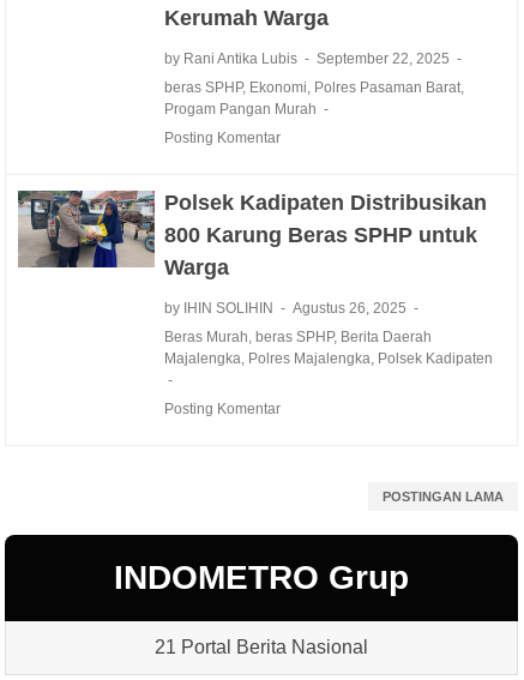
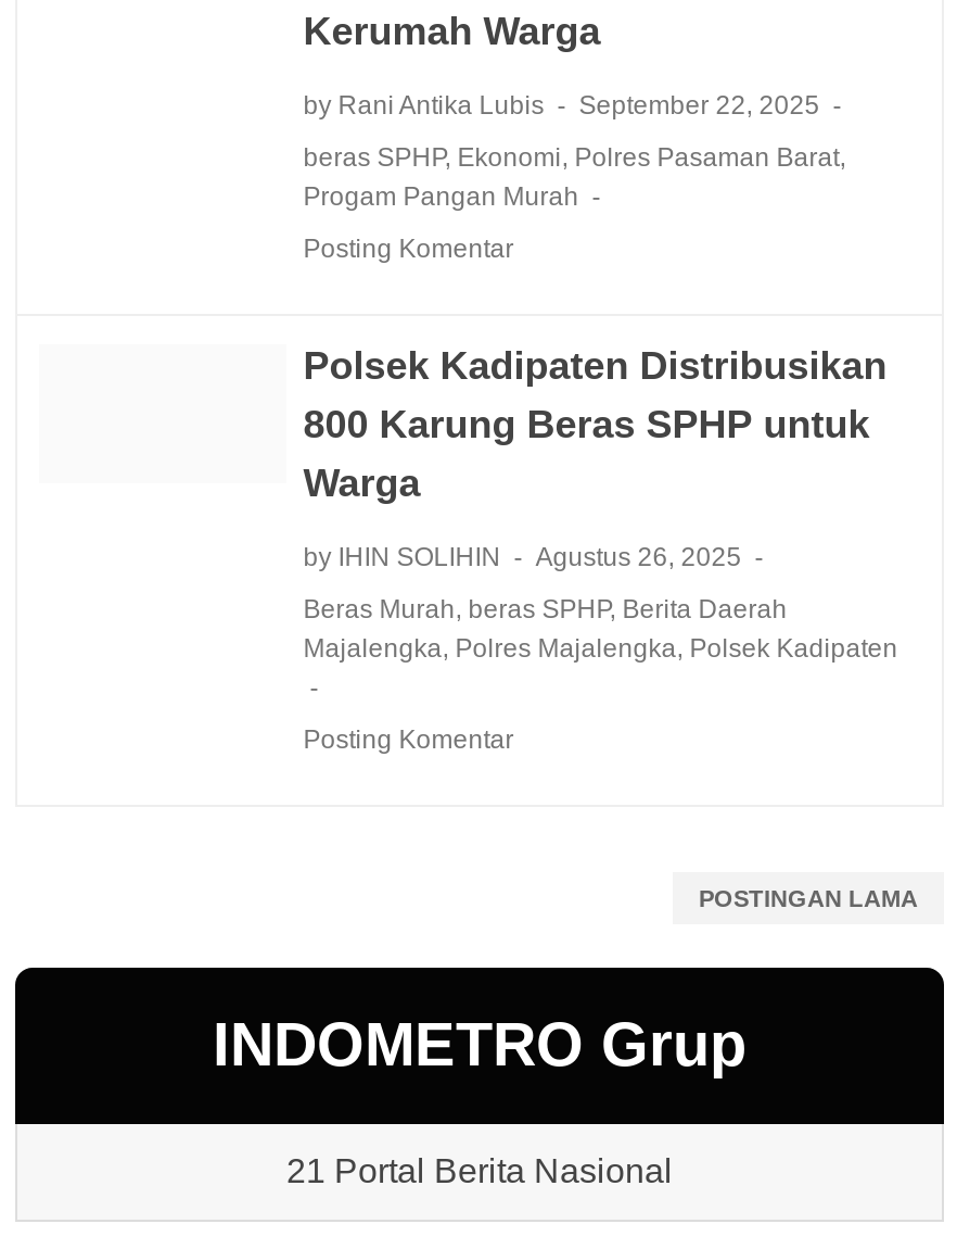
[17,189,156,269] [image] -> none

